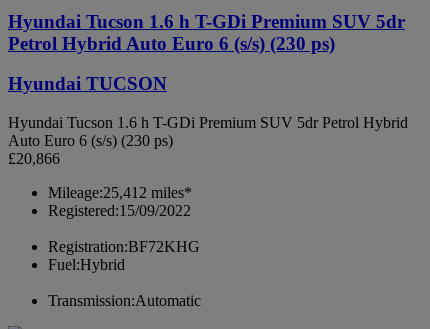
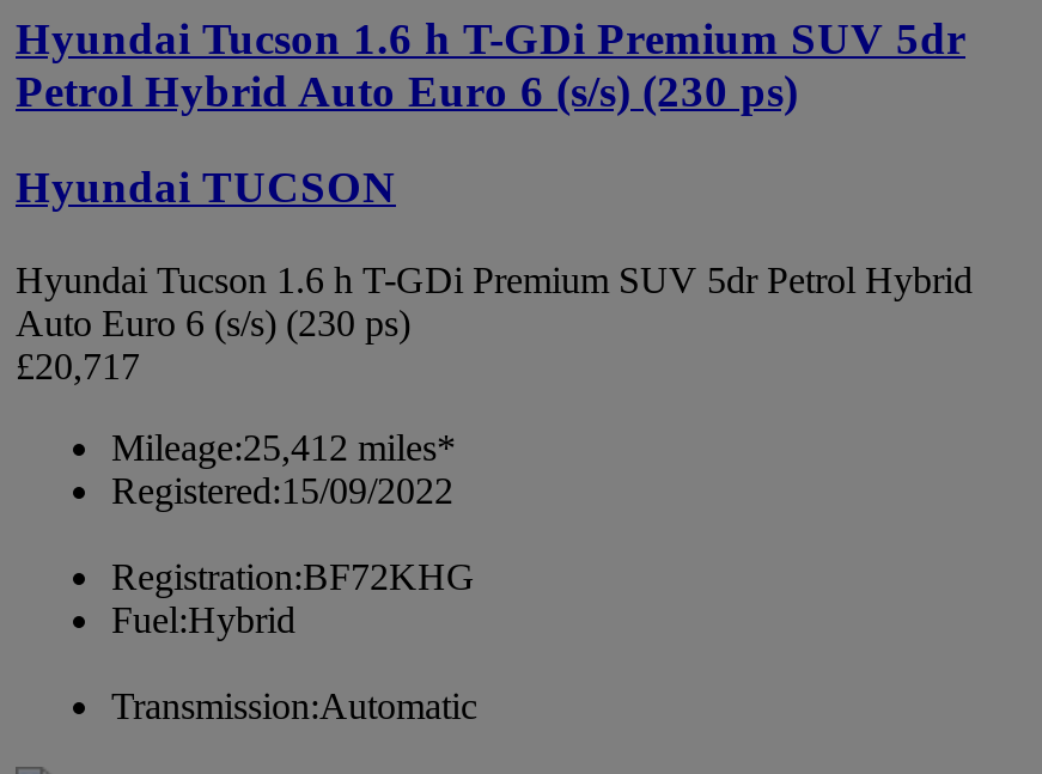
[8,150,60,167] £20,866 -> [16,346,140,386] £20,717

